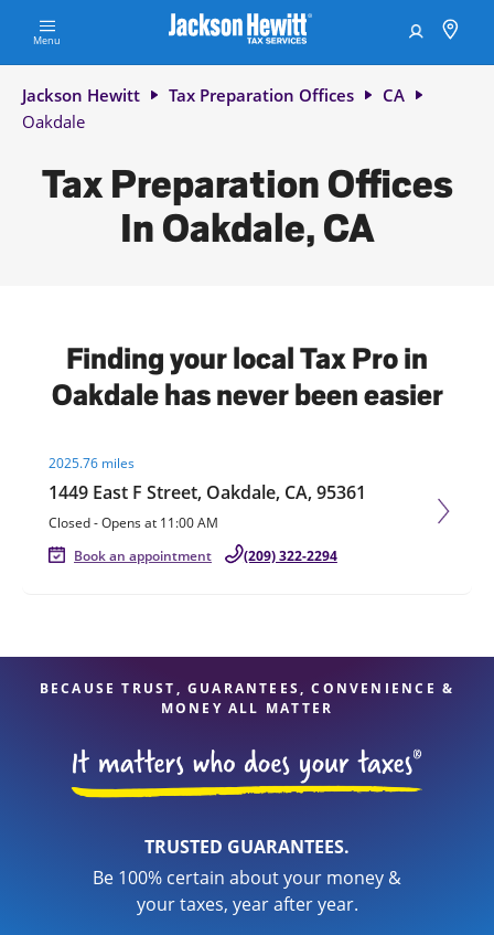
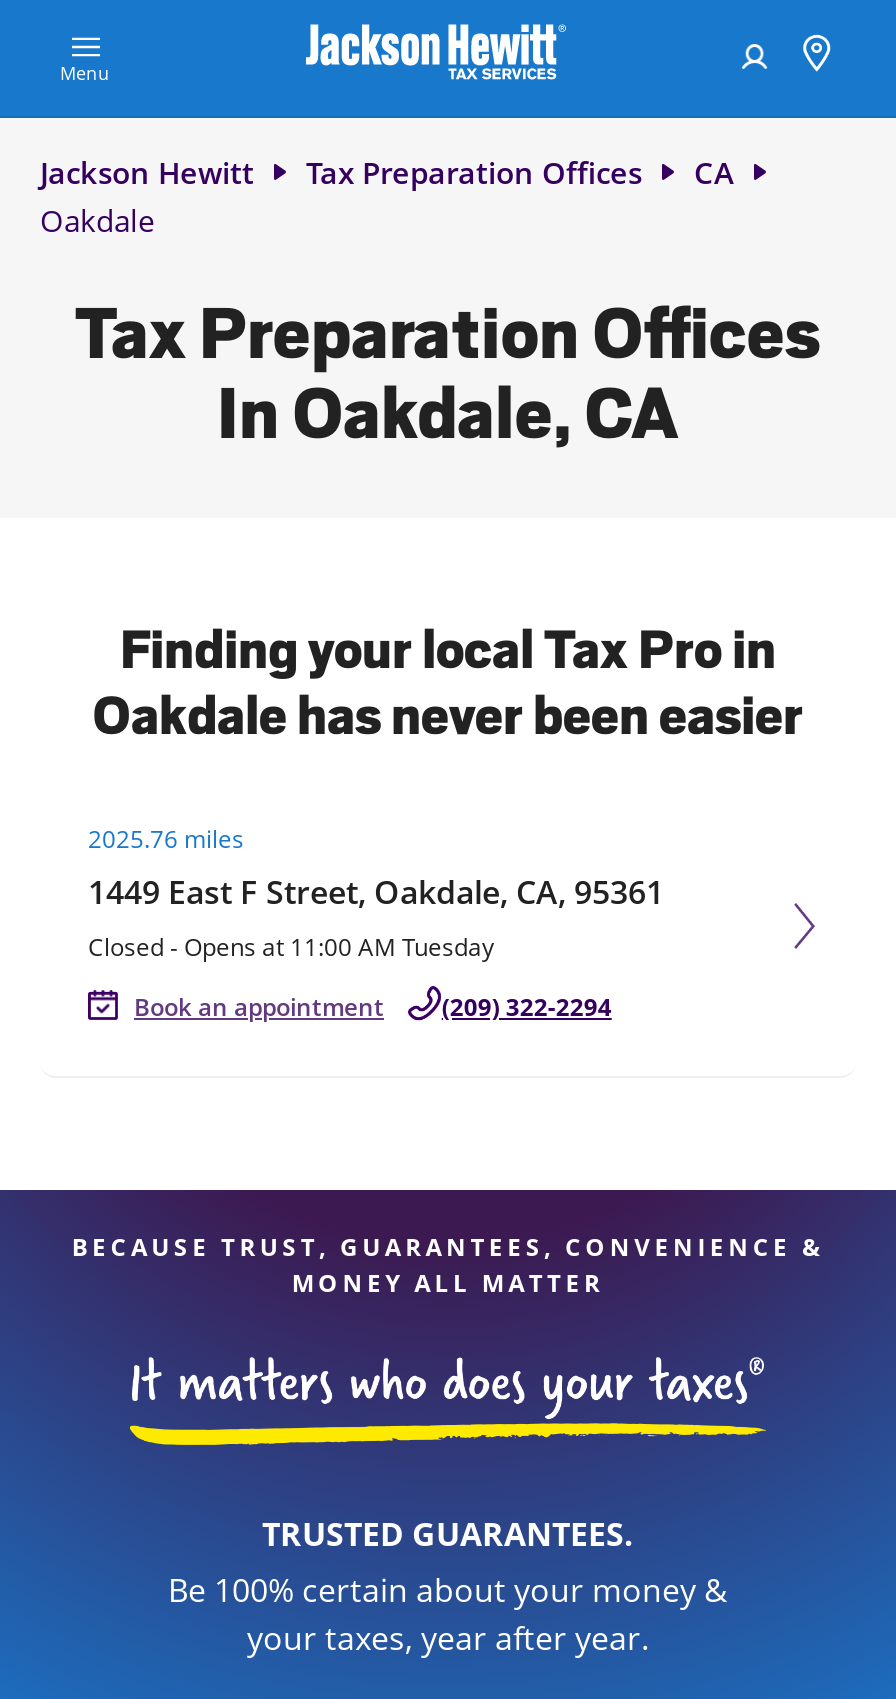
[49,513,218,532] Closed - Opens at 11:00 AM -> [88,930,494,964] Closed - Opens at 11:00 AM Tuesday

